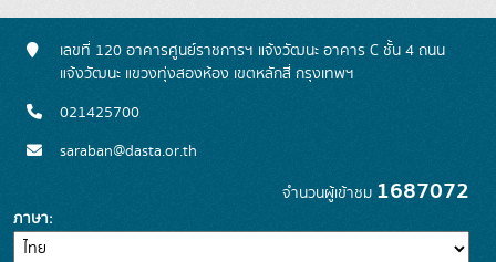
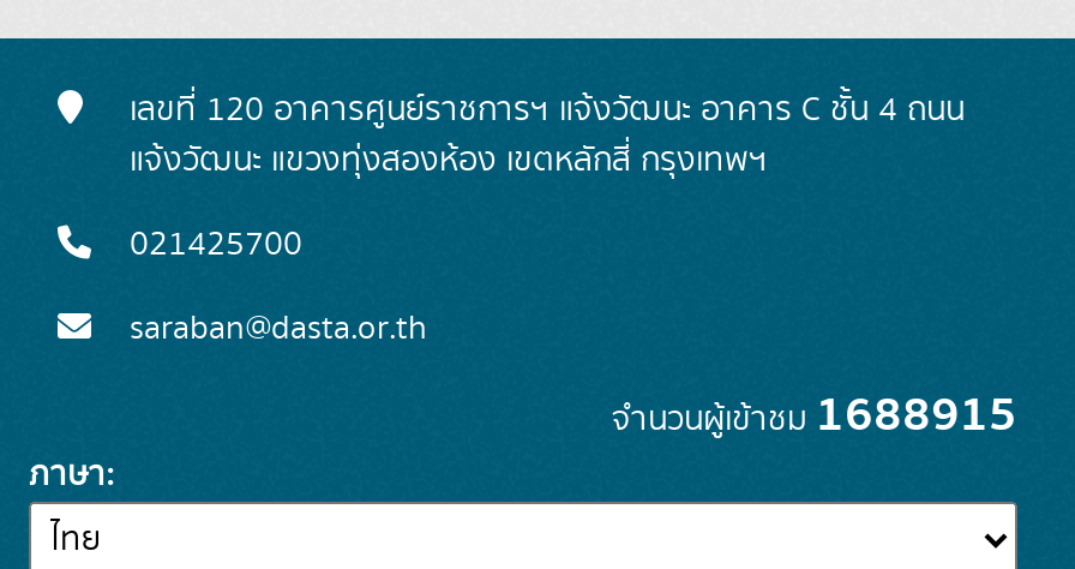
[282,173,469,209] จำนวนผู้เข้าชม1687072 -> [612,376,1017,453] จำนวนผู้เข้าชม1688915

